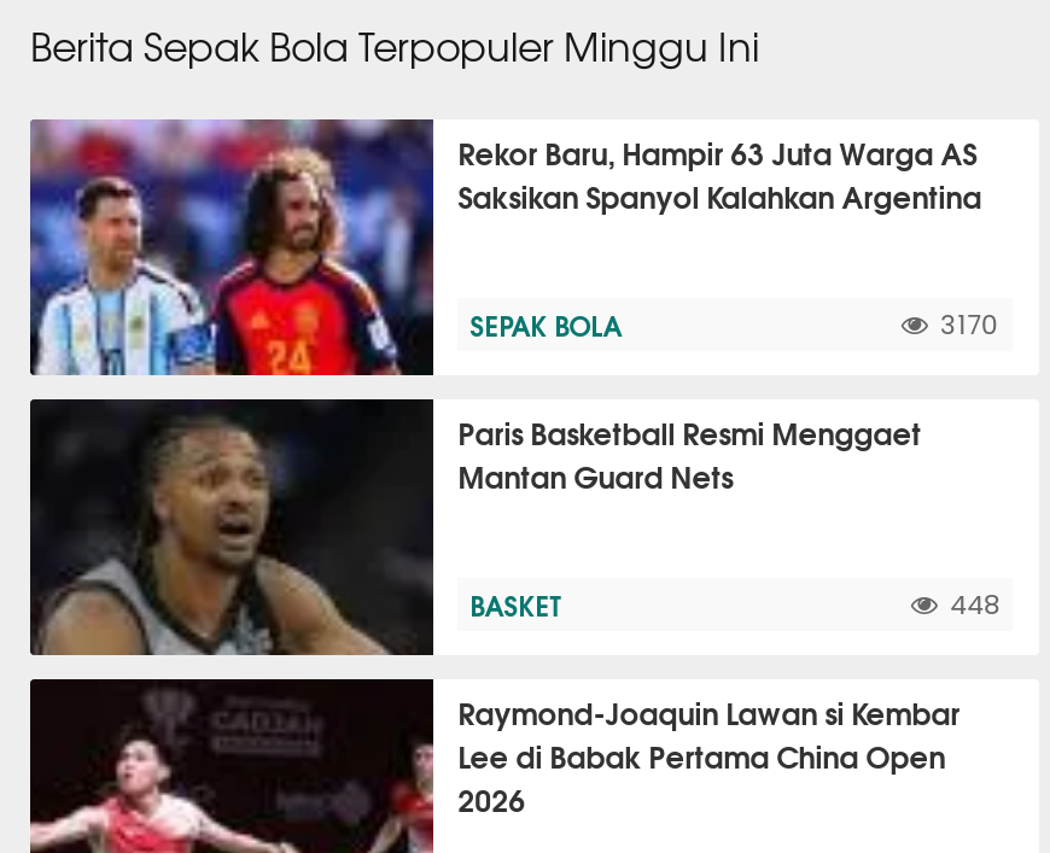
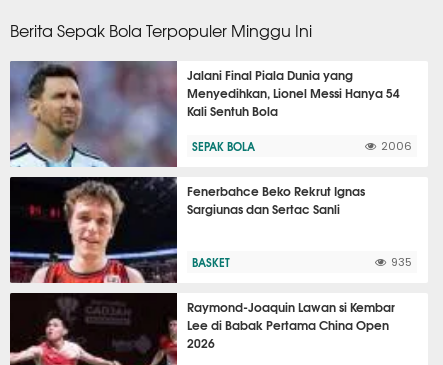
[28,119,982,378] [image] | Rekor Baru, Hampir 63 Juta Warga AS | Saksikan Spanyol Kalahkan Argentina -> [10,61,400,168] [image] | Jalani Final Piala Dunia yang | Menyedihkan, Lionel Messi Hanya 54 | Kali Sentuh Bola
[940,312,1001,339] 3170 -> [381,141,412,152] 2006
[30,402,921,658] [image] | Paris Basketball Resmi Menggaet | Mantan Guard Nets -> [9,177,365,284] [image] | Fenerbahce Beko Rekrut Ignas | Sargiunas dan Sertac Sanli
[950,592,1001,619] 448 -> [391,257,412,268] 935

